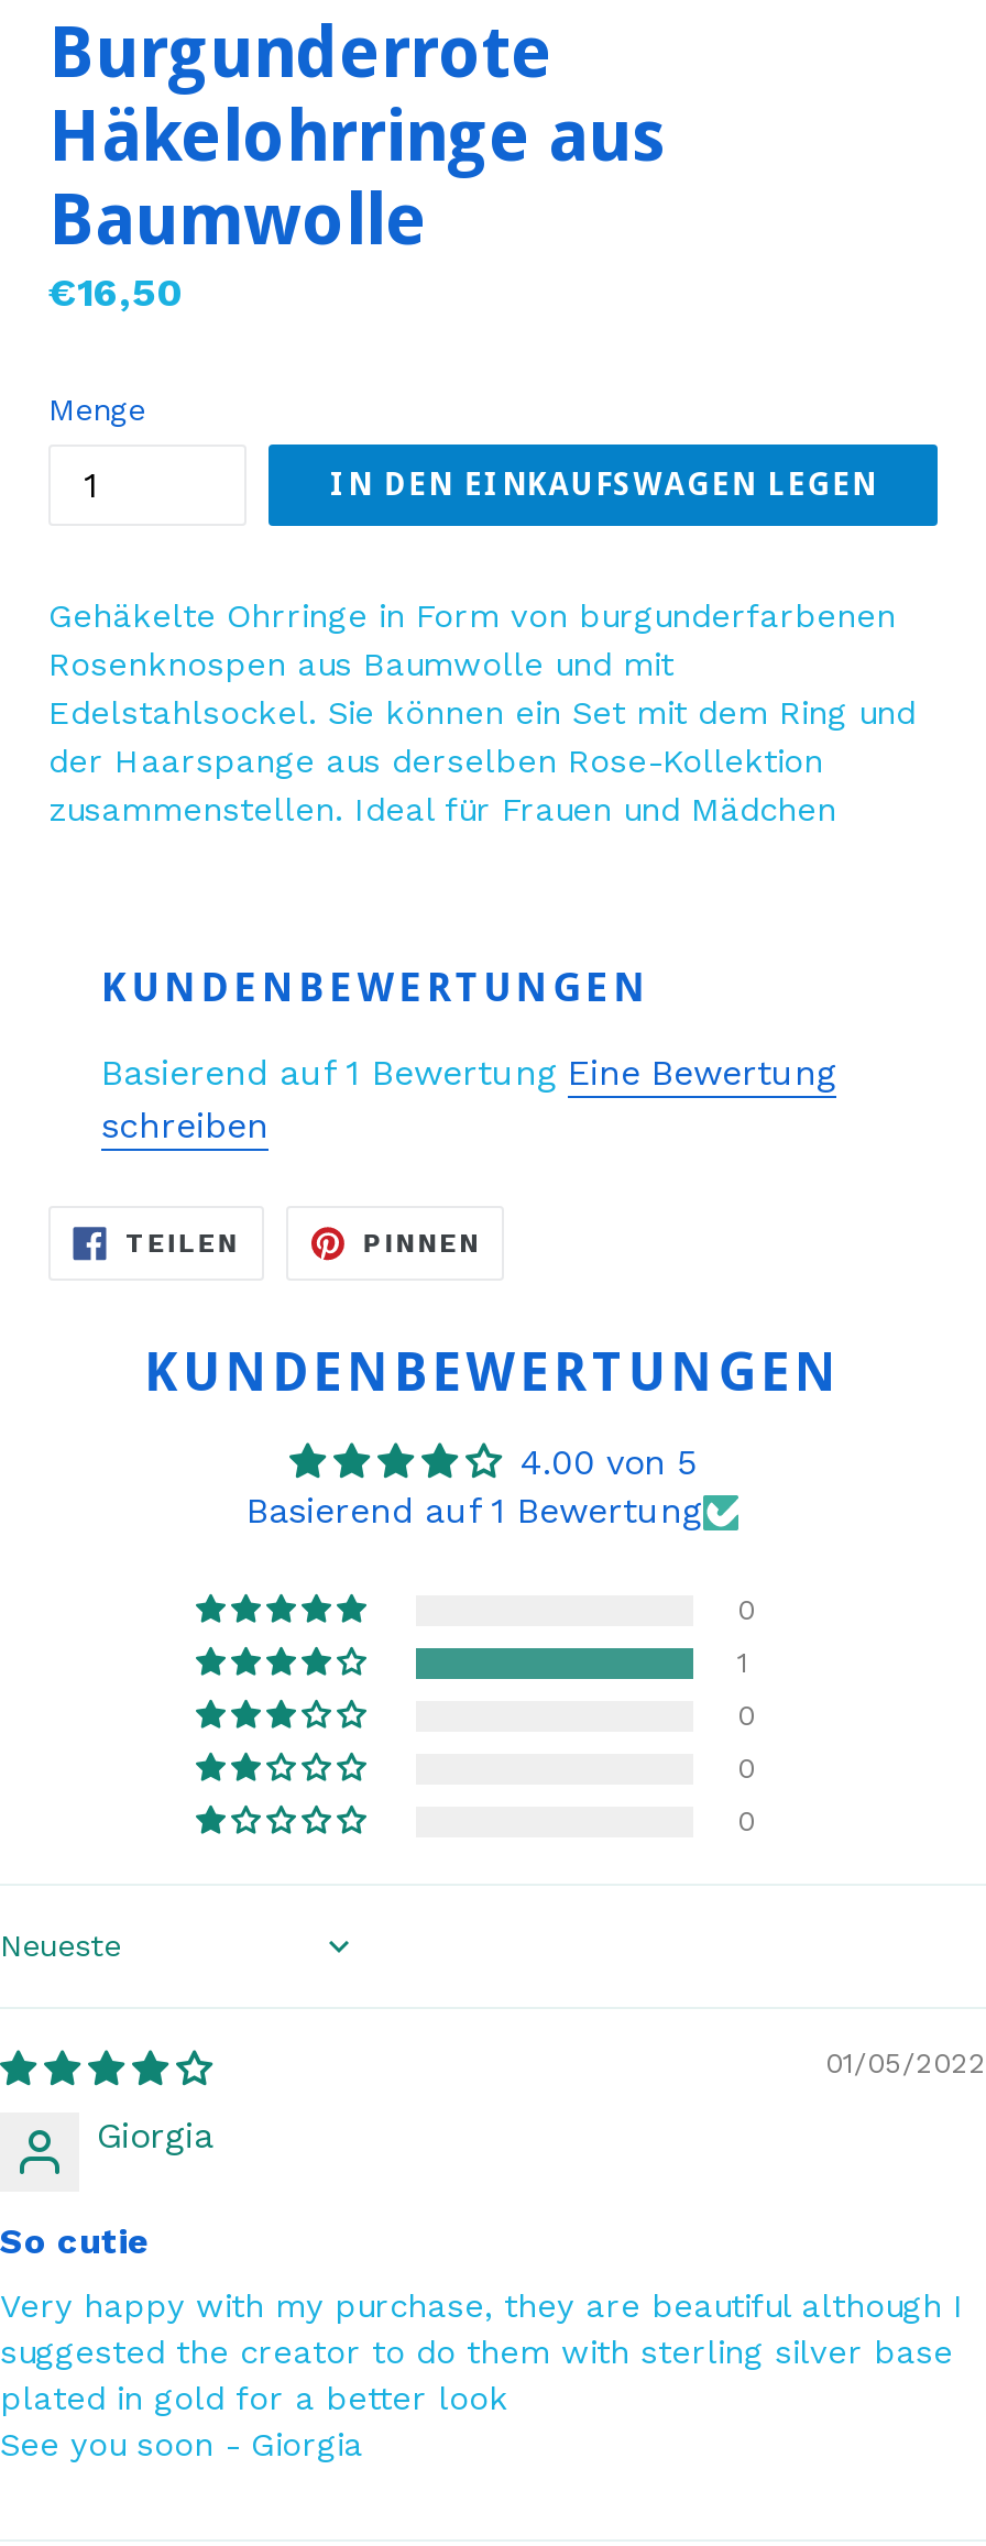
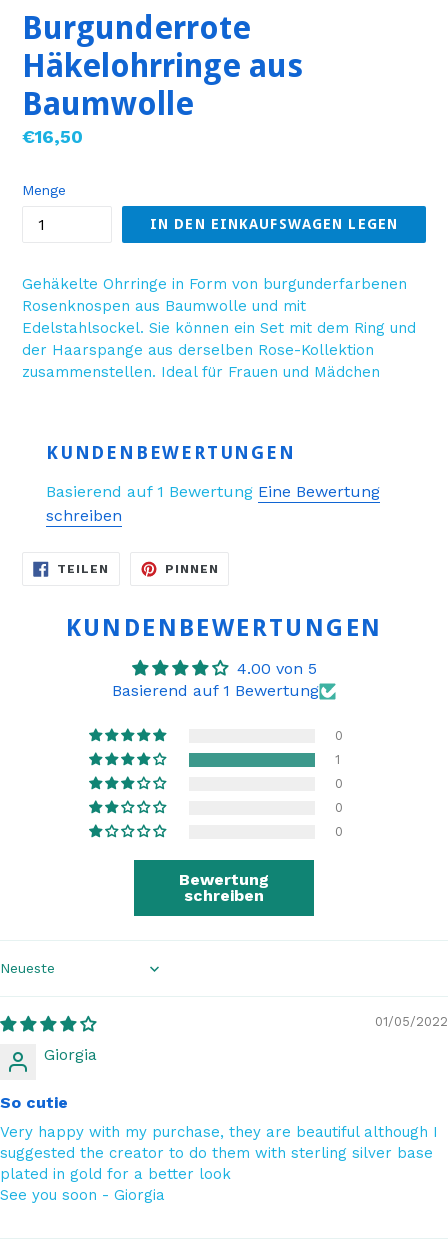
none -> [179,870,269,905] Bewertung | schreiben

